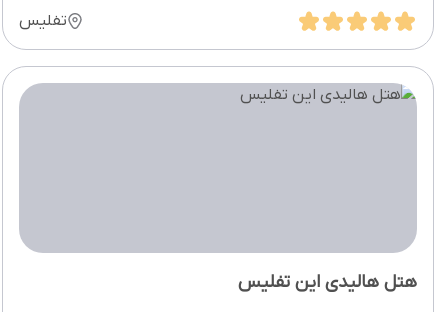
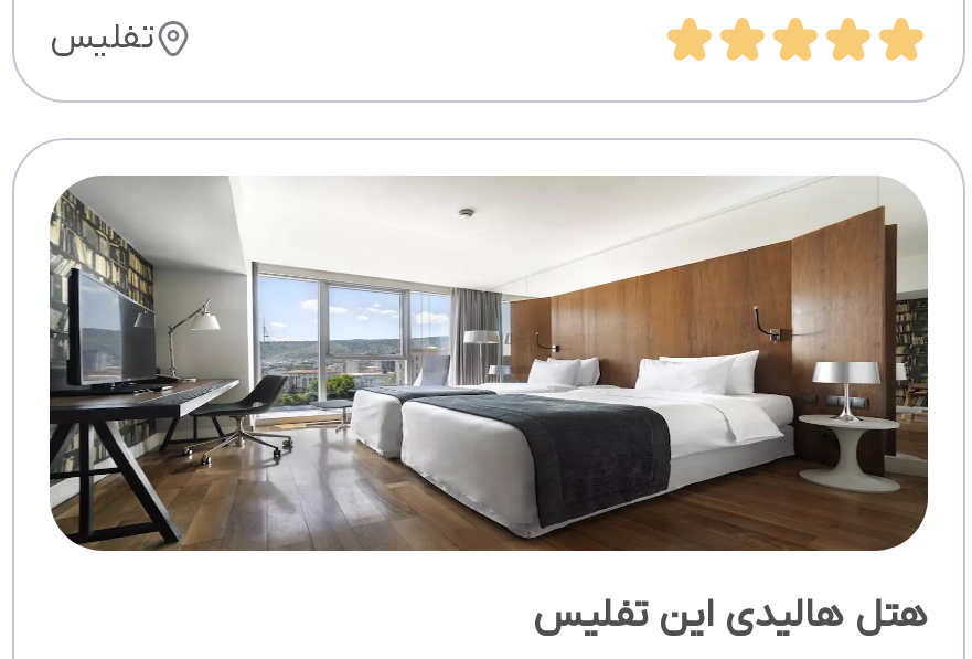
none -> [47,178,930,553] [image]

